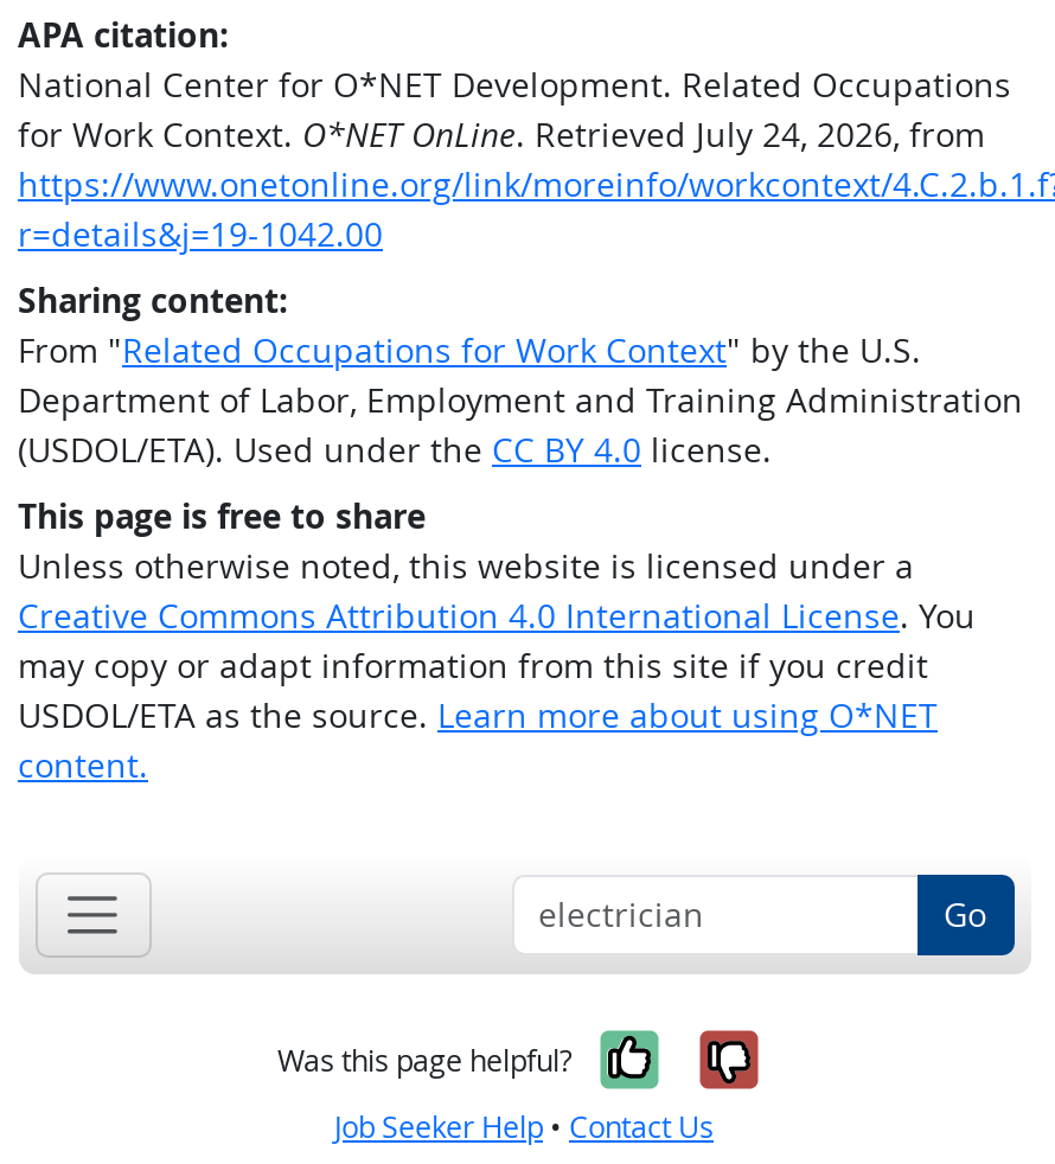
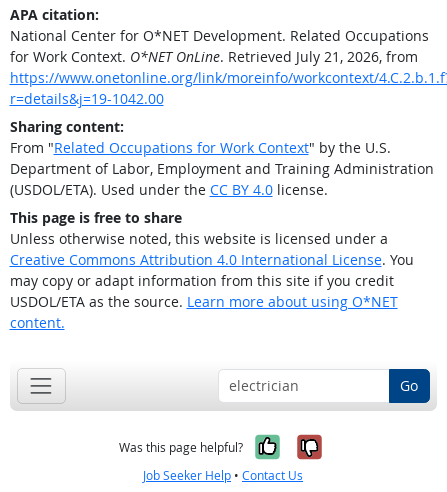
[18,112,985,157] for Work Context. O*NET OnLine. Retrieved July 24, 2026, from -> [9,47,417,66] for Work Context. O*NET OnLine. Retrieved July 21, 2026, from

